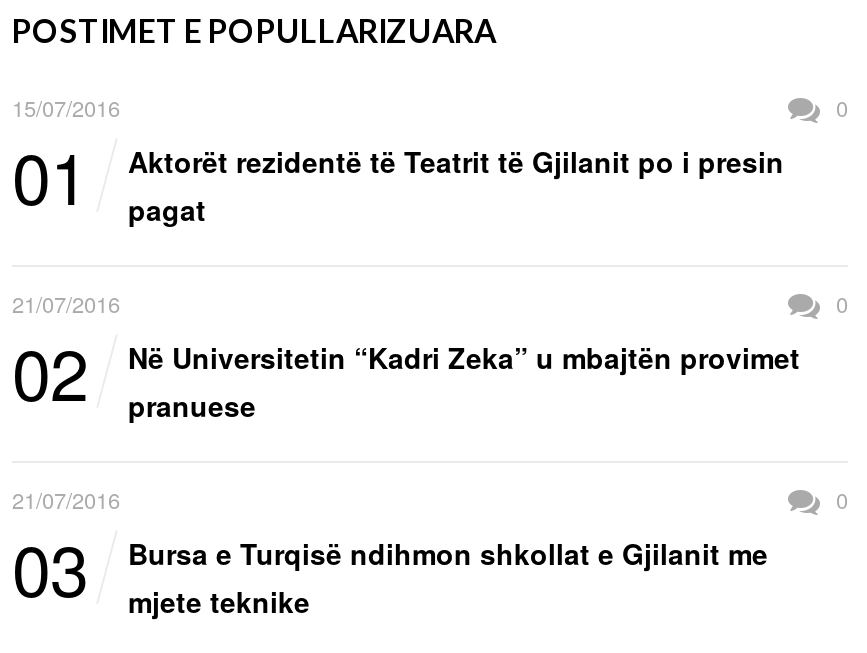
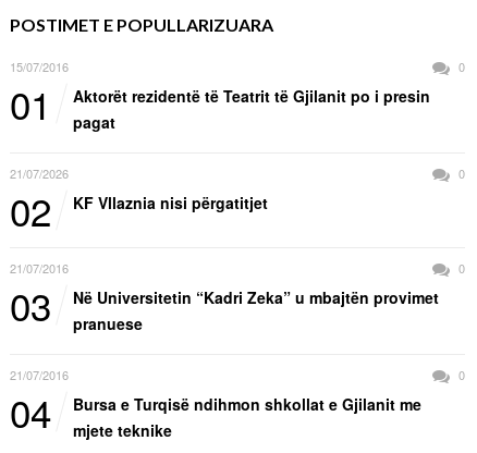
[12,287,120,319] 21/07/2016 -> [10,164,69,182] 21/07/2026
none -> [10,192,465,332] KF Vllaznia nisi përgatitjet | 21/07/2016 | 0 | 03
[12,517,768,621] 03 Bursa e Turqisë ndihmon shkollat e Gjilanit me mjete teknike -> [10,385,421,441] 04 Bursa e Turqisë ndihmon shkollat e Gjilanit me mjete teknike

